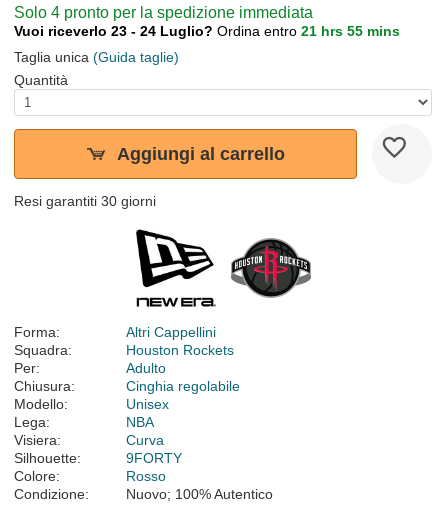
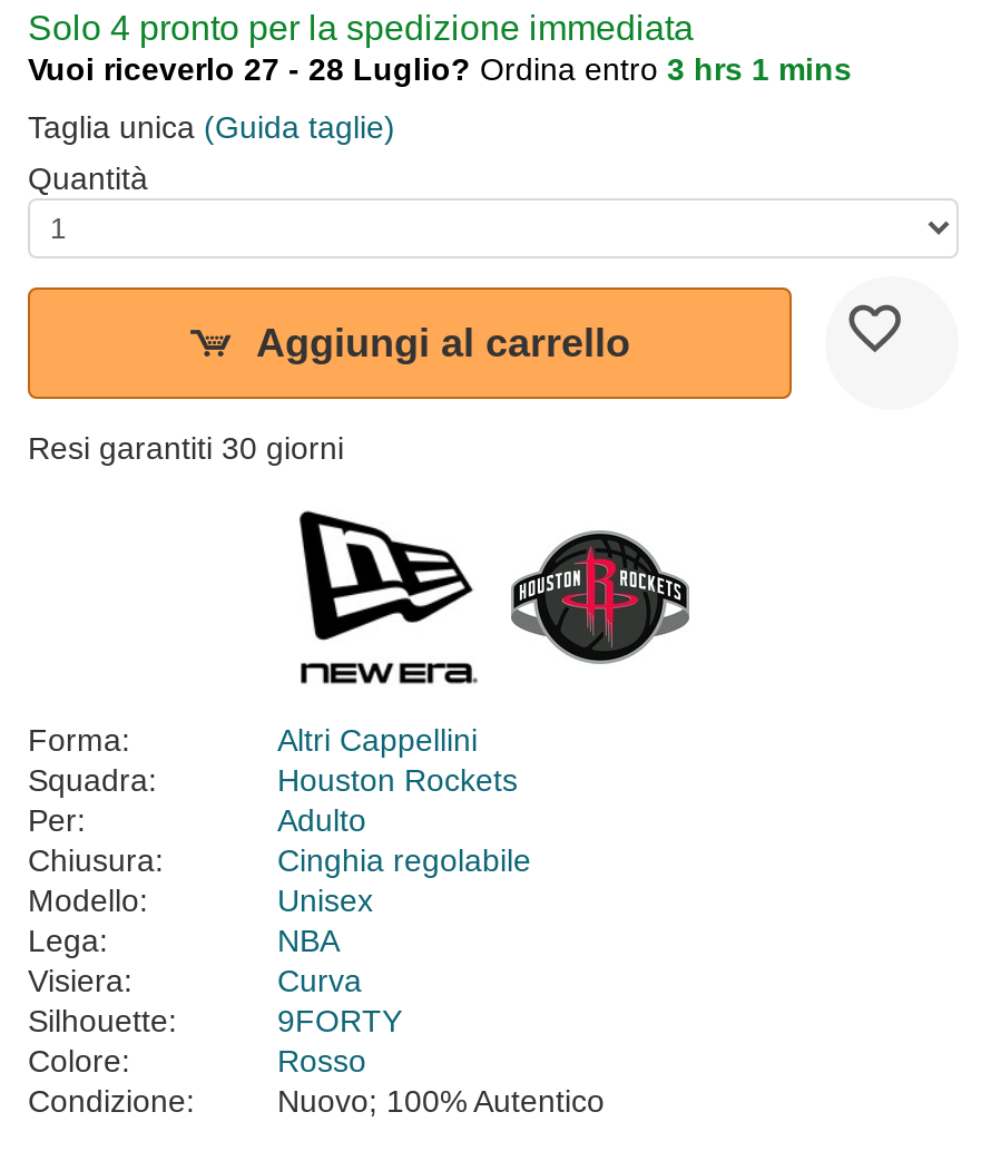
[14,23,400,39] Vuoi riceverlo 23 - 24 Luglio? Ordina entro 21 hrs 55 mins -> [28,52,852,88] Vuoi riceverlo 27 - 28 Luglio? Ordina entro 3 hrs 1 mins

